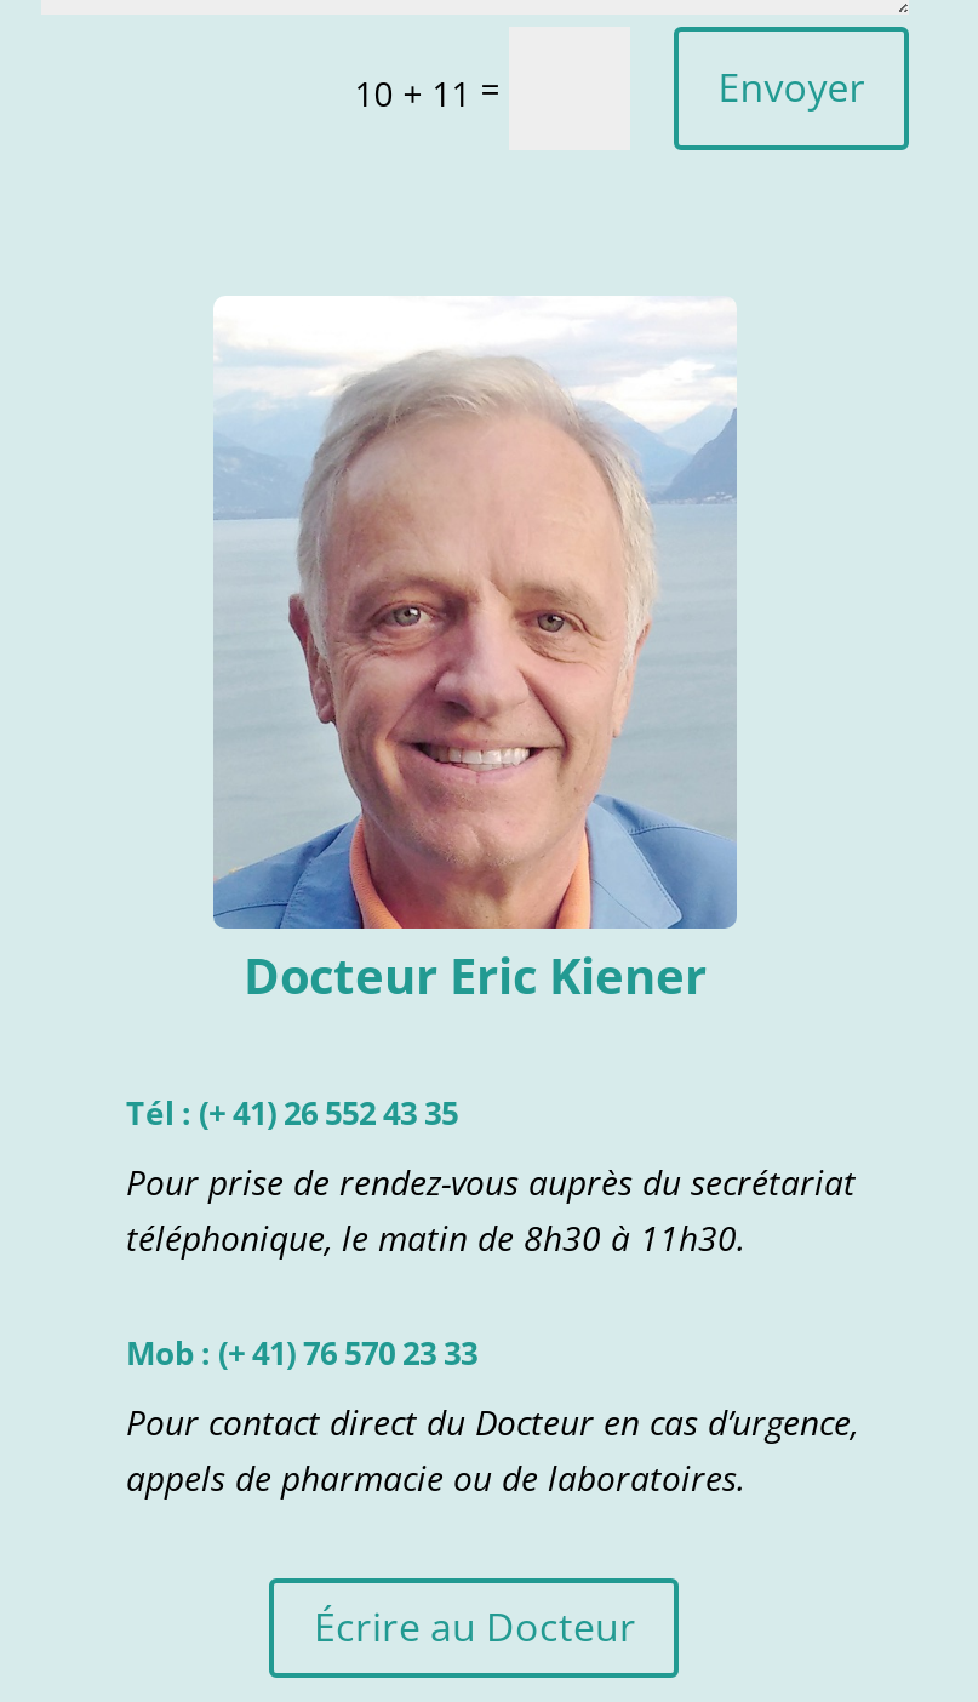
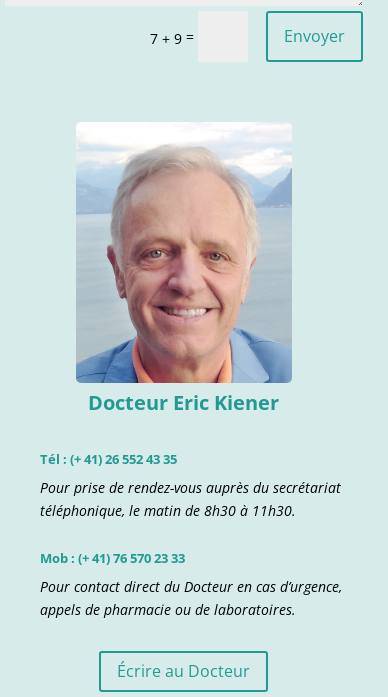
[354,66,509,117] 10 + 11 = -> [150,27,198,48] 7 + 9 =

